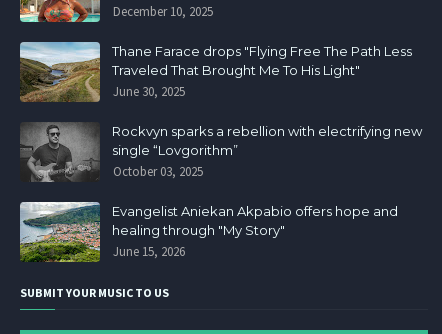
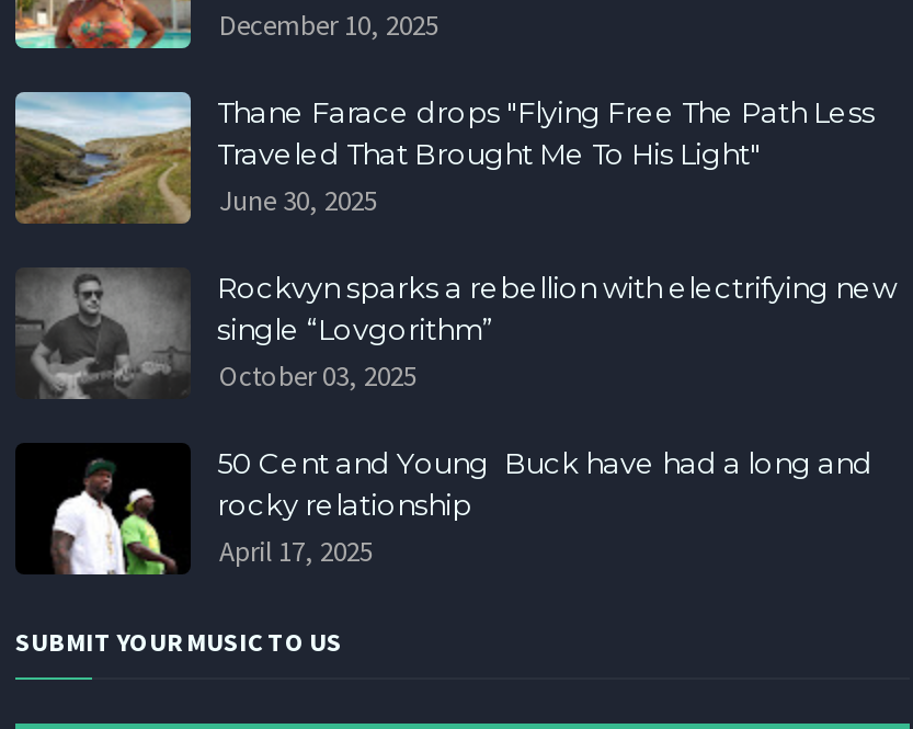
[19,201,398,263] [image] | Evangelist Aniekan Akpabio offers hope and | healing through "My Story" | June 15, 2026 -> [15,443,872,577] [image] | 50 Cent and Young Buck have had a long and | rocky relationship | April 17, 2025

